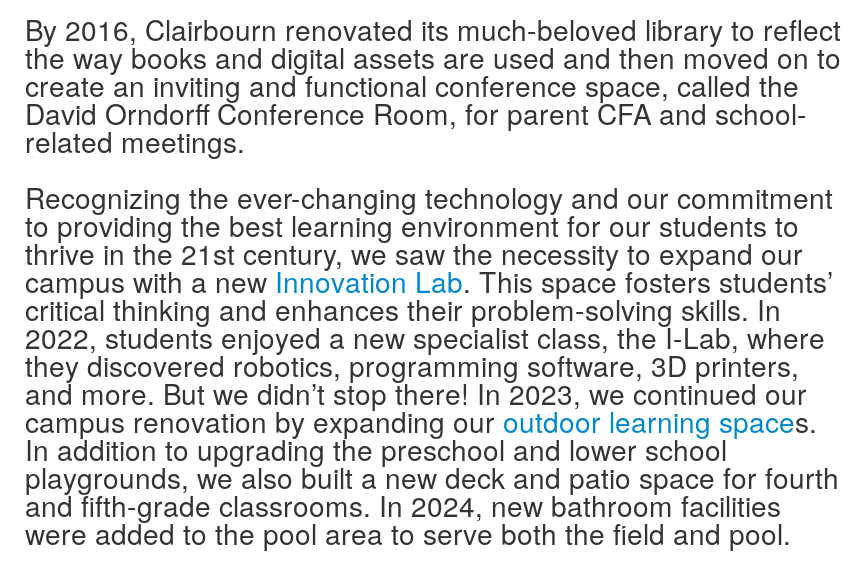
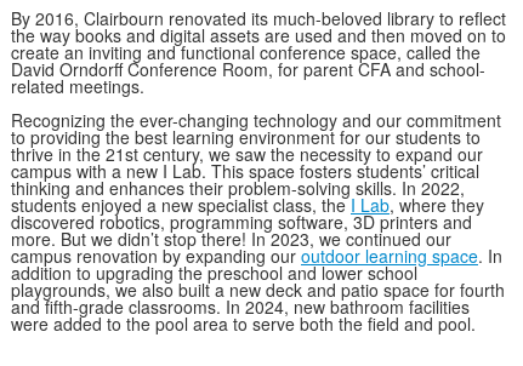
[25,261,833,469] campus with a newInnovation Lab. This space fosters students’ | critical thinking and enhances their problem-solving skills. In | 2022, students enjoyed a new specialist class, the I-Lab, where | they discovered robotics, programming software, 3D printers, | and more. But we didn’t stop there! In 2023, we continued our | campus renovation by expanding ouroutdoor learning spaces. | In addition to upgrading the preschool and lower school -> [11,159,502,285] campus with a new I Lab. This space fosters students’ critical | thinking and enhances their problem-solving skills. In 2022, | students enjoyed a new specialist class, theI Lab, where they | discovered robotics, programming software, 3D printers and | more. But we didn’t stop there! In 2023, we continued our | campus renovation by expanding ouroutdoor learning space. In | addition to upgrading the preschool and lower school

